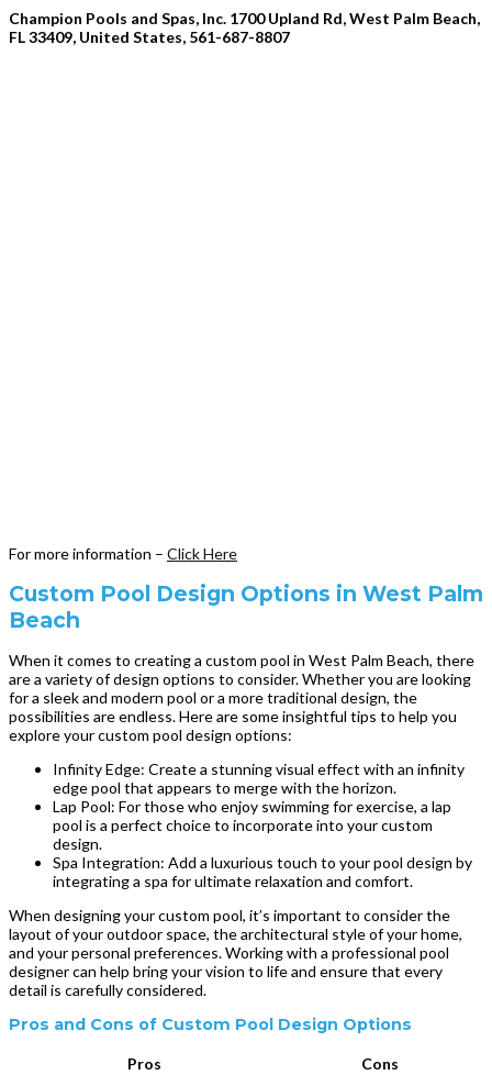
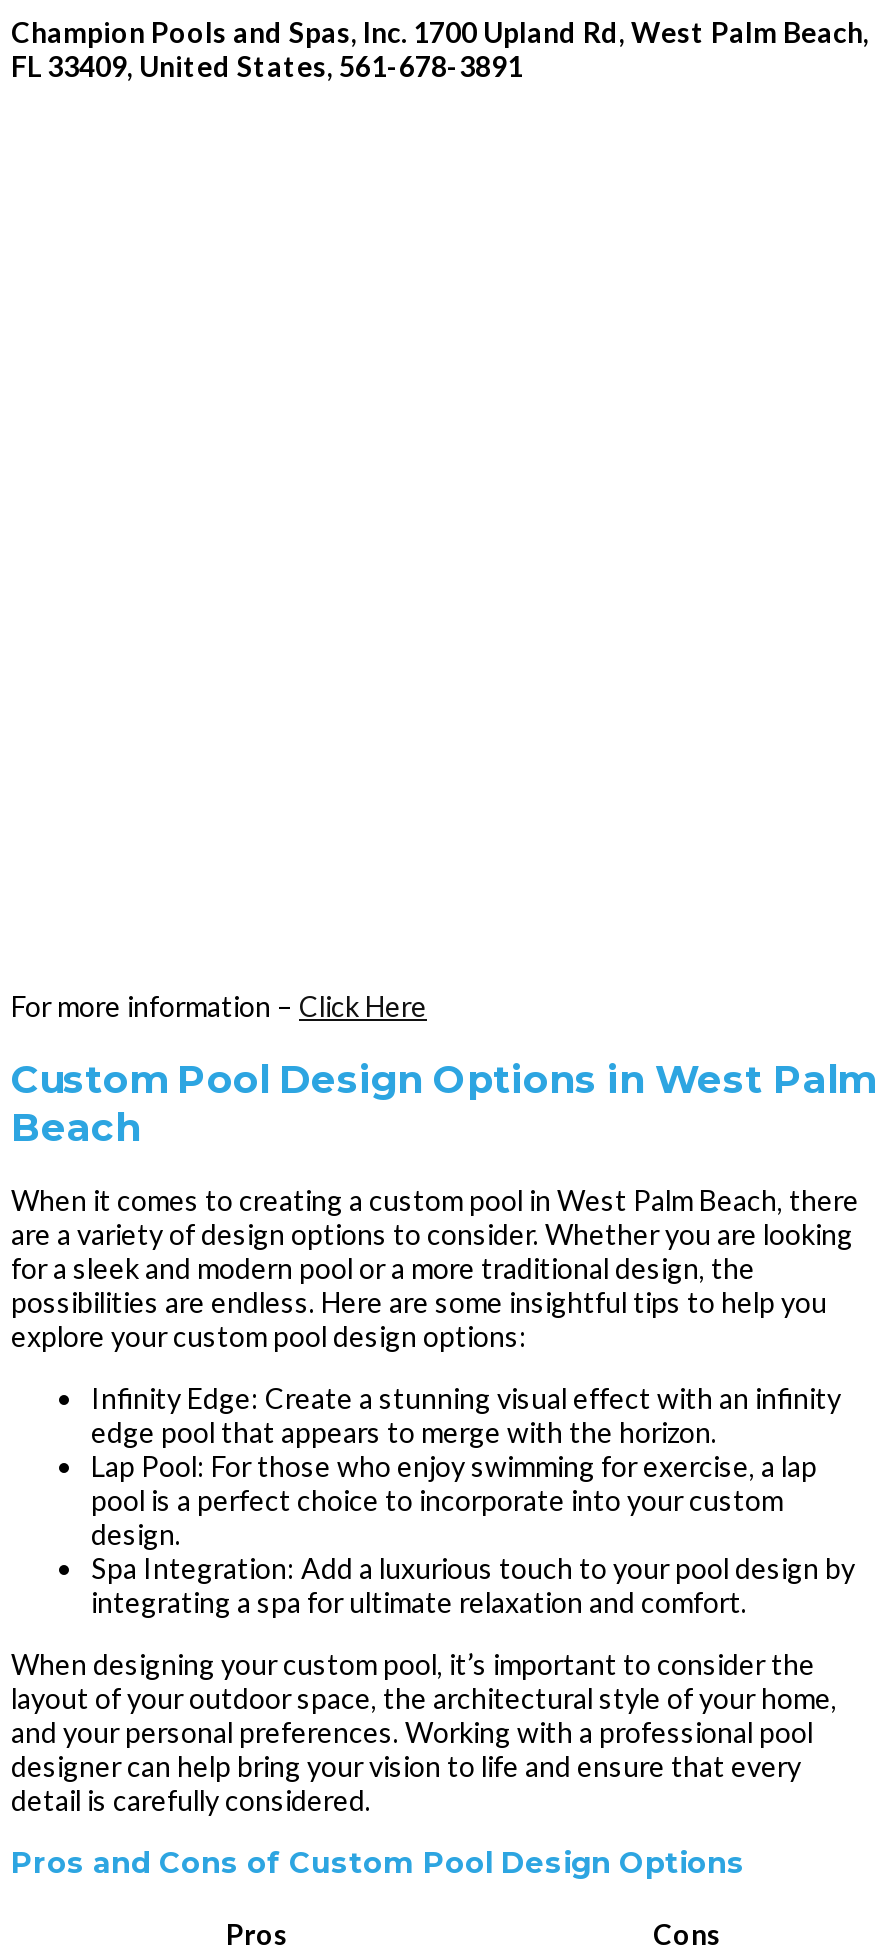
[9,28,290,46] FL 33409, United States, 561-687-8807 -> [11,49,523,83] FL 33409, United States, 561-678-3891

